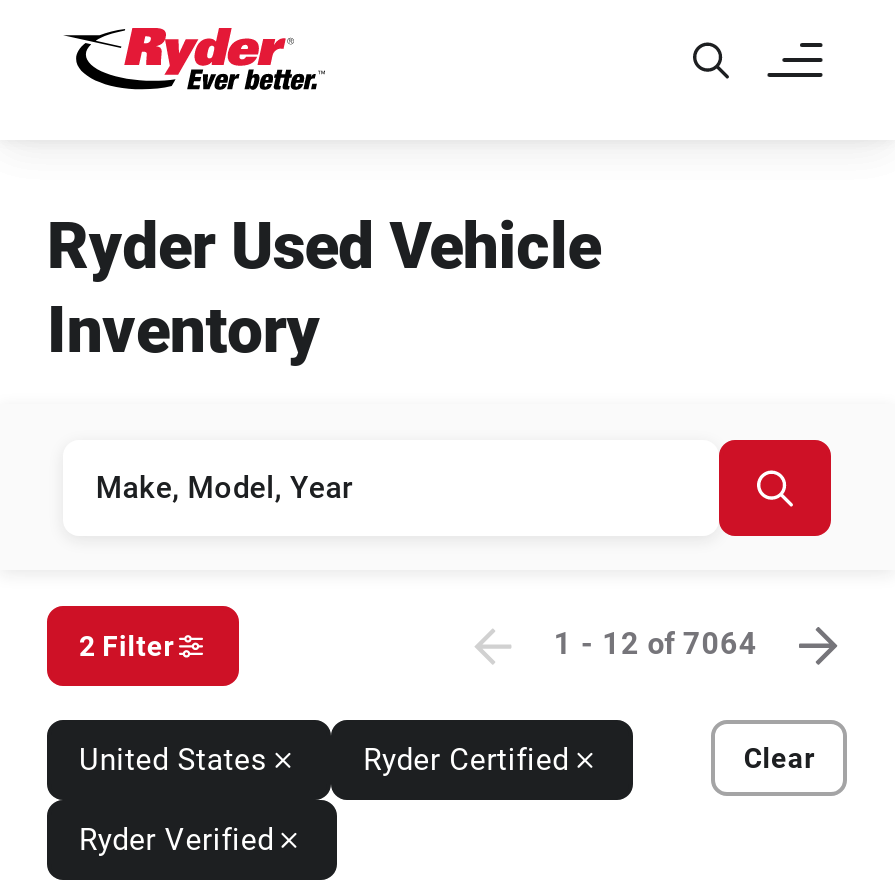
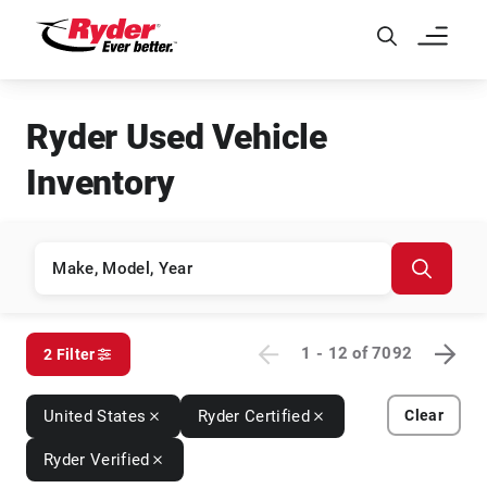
[554,627,757,663] 1 - 12 of 7064 -> [302,344,412,363] 1 - 12 of 7092

